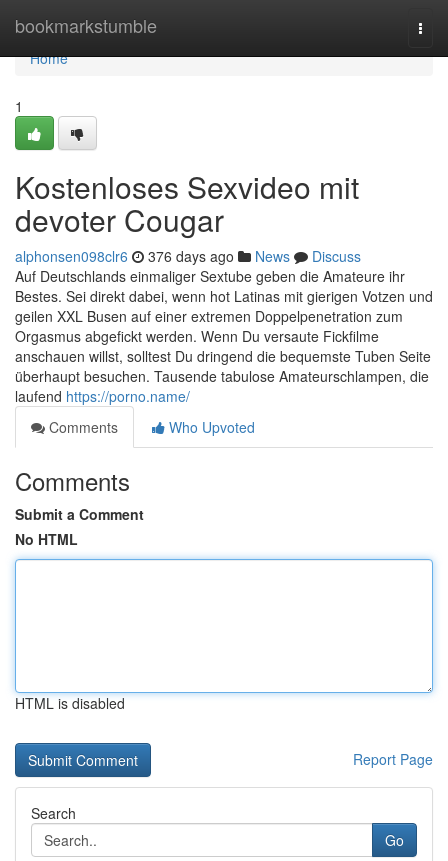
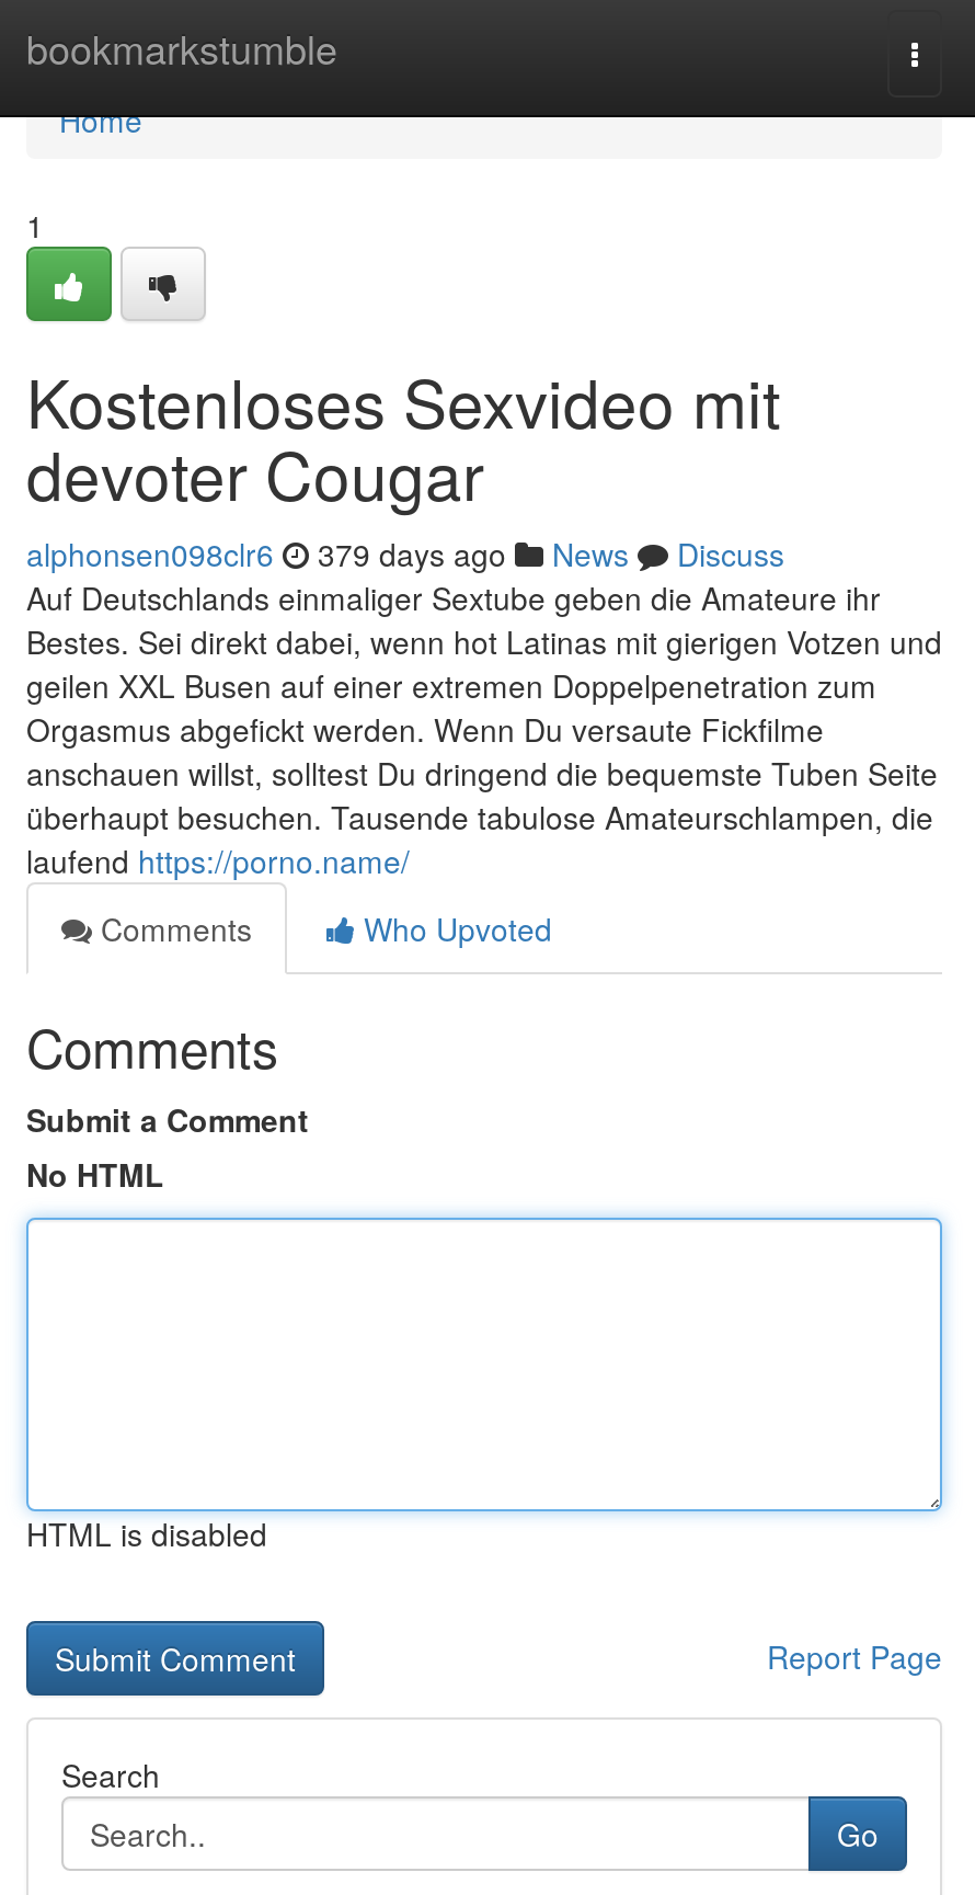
[15,246,361,266] alphonsen098clr6 376 days ago News Discuss -> [26,532,784,575] alphonsen098clr6 379 days ago News Discuss

